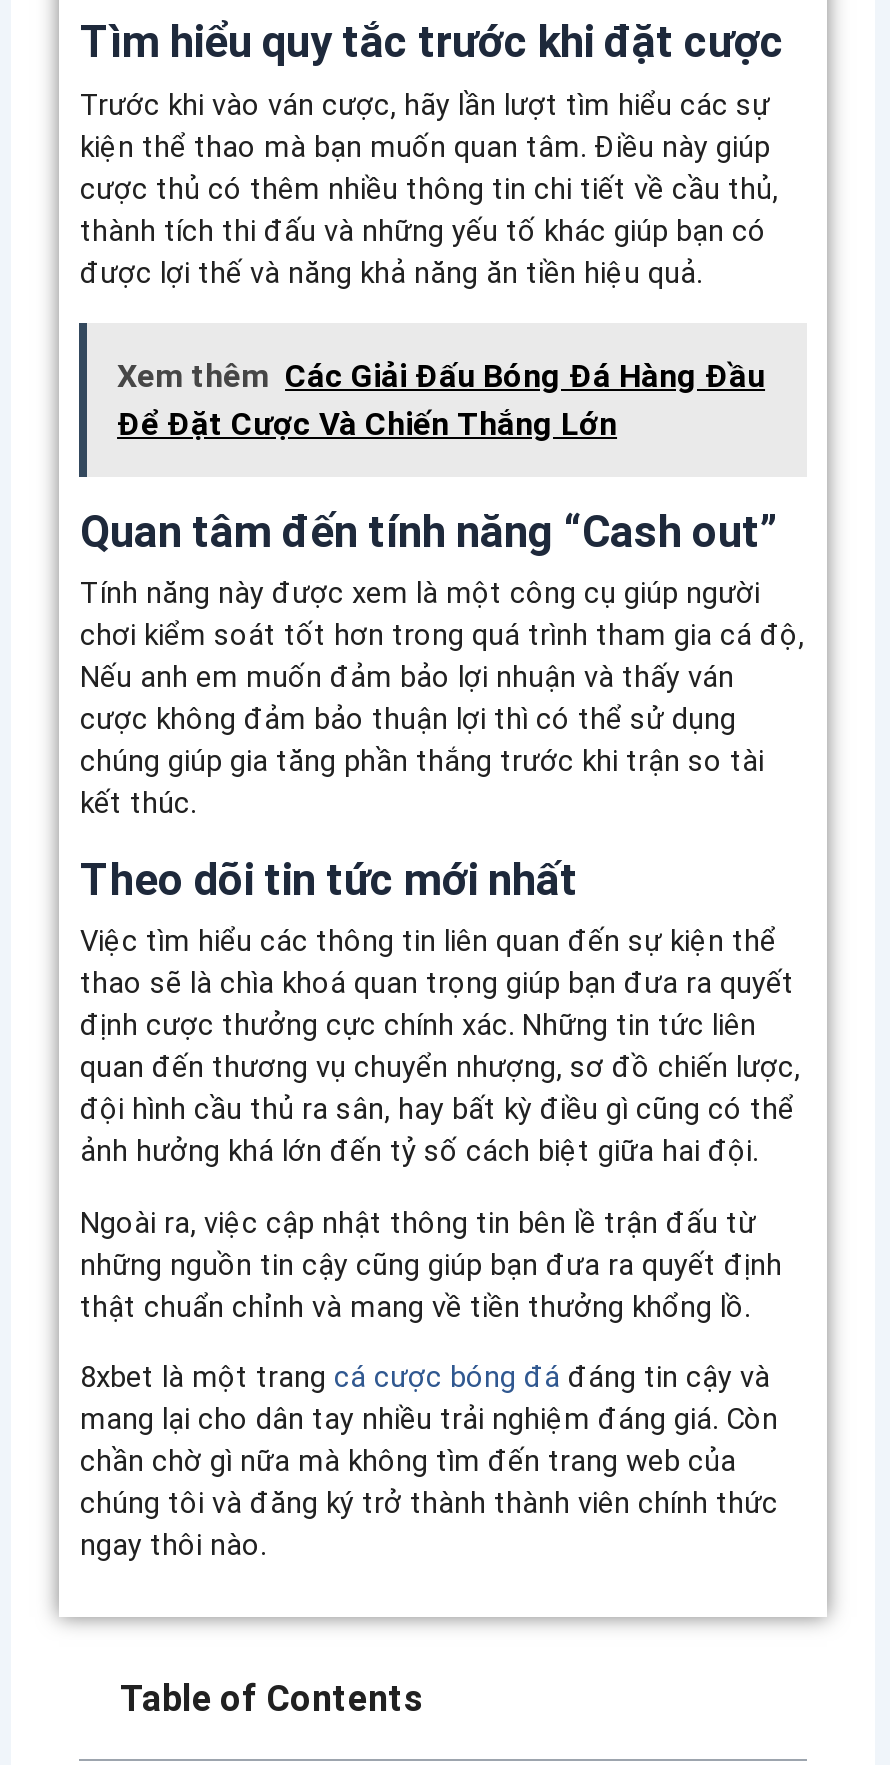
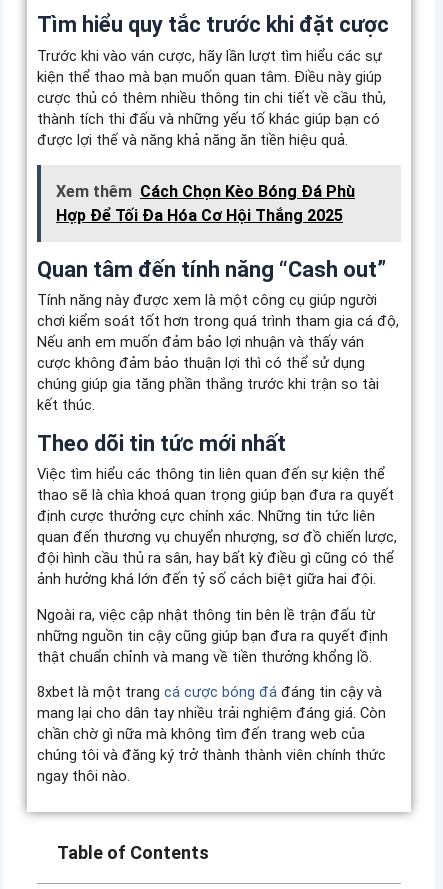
[117,356,765,442] Xem thêm Các Giải Đấu Bóng Đá Hàng Đầu | Để Đặt Cược Và Chiến Thắng Lớn -> [56,182,355,225] Xem thêm Cách Chọn Kèo Bóng Đá Phù | Hợp Để Tối Đa Hóa Cơ Hội Thắng 2025

